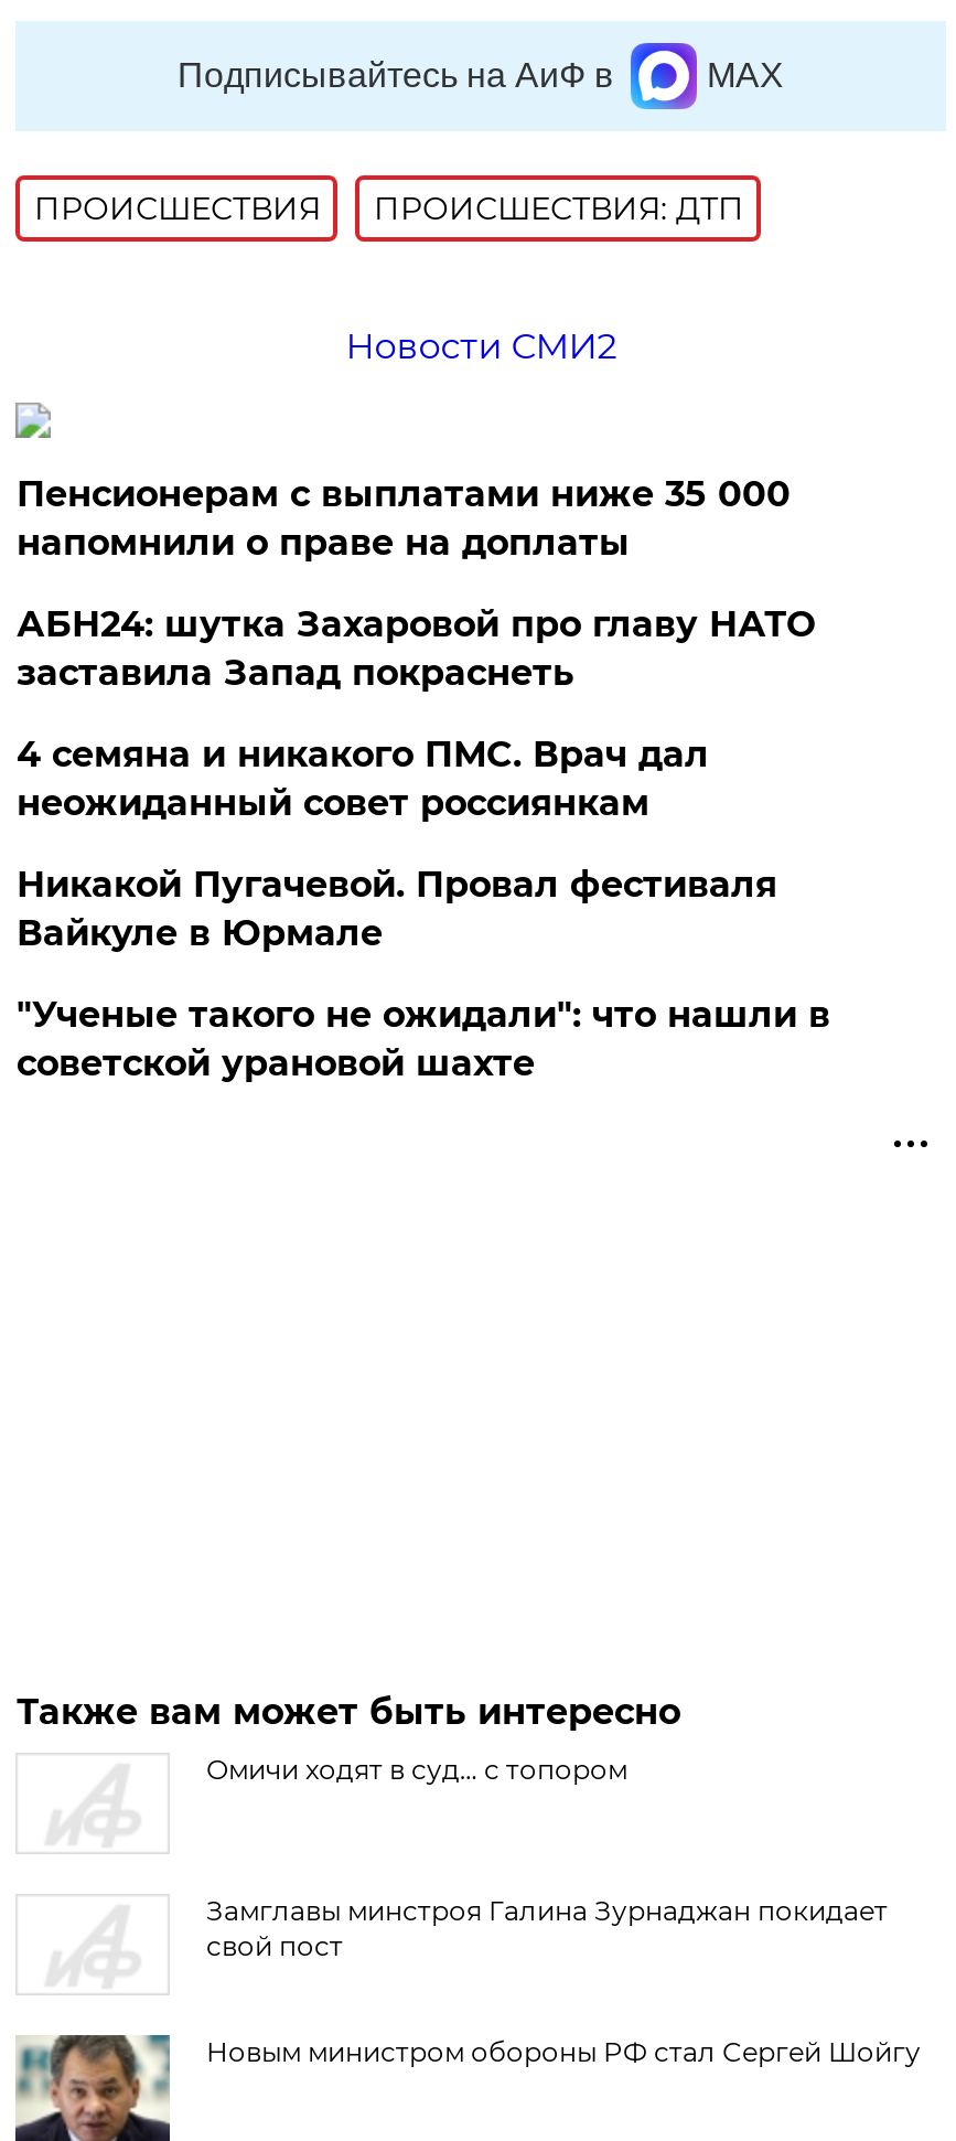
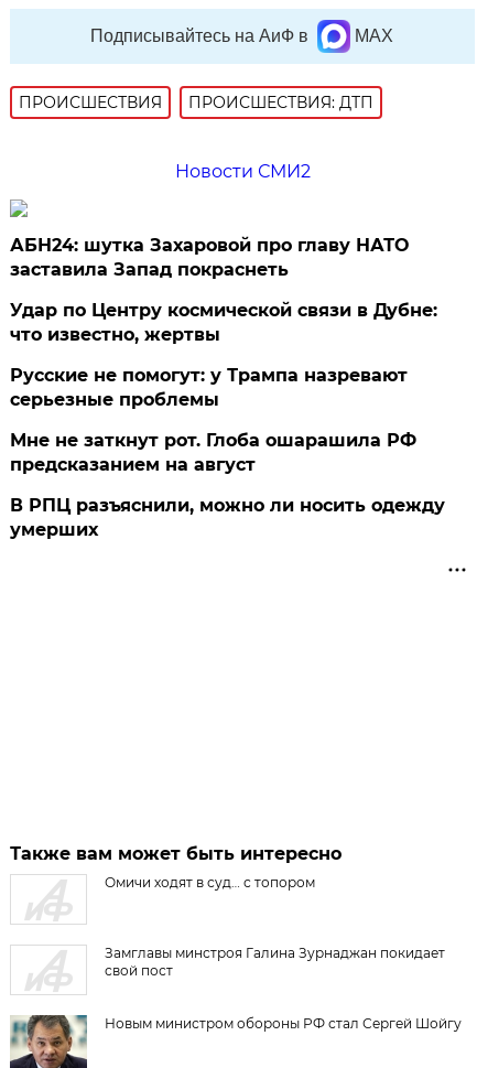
[16,473,790,563] Пенсионерам с выплатами ниже 35 000 | напомнили о праве на доплаты -> none
moved [16,603,815,694] -> [10,235,409,280]: АБН24: шутка Захаровой про главу НАТО | заставила Запад покраснеть
[16,733,830,1084] 4 семянa и никакого ПМС. Врач дал | неожиданный совет россиянкам | Никакой Пугачевой. Провал фестиваля | Вайкуле в Юрмале | "Ученые такого не ожидали": что нашли в | советской урановой шахте -> [10,300,445,540] Удар по Центру космической связи в Дубне: | что известно, жертвы | Русские не помогут: у Трампа назревают | серьезные проблемы | Мне не заткнут рот. Глоба ошарашила РФ | предсказанием на август | В РПЦ разъяснили, можно ли носить одежду | умерших

